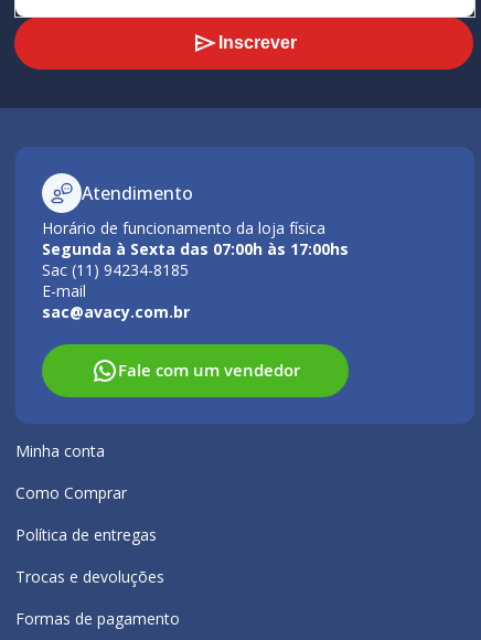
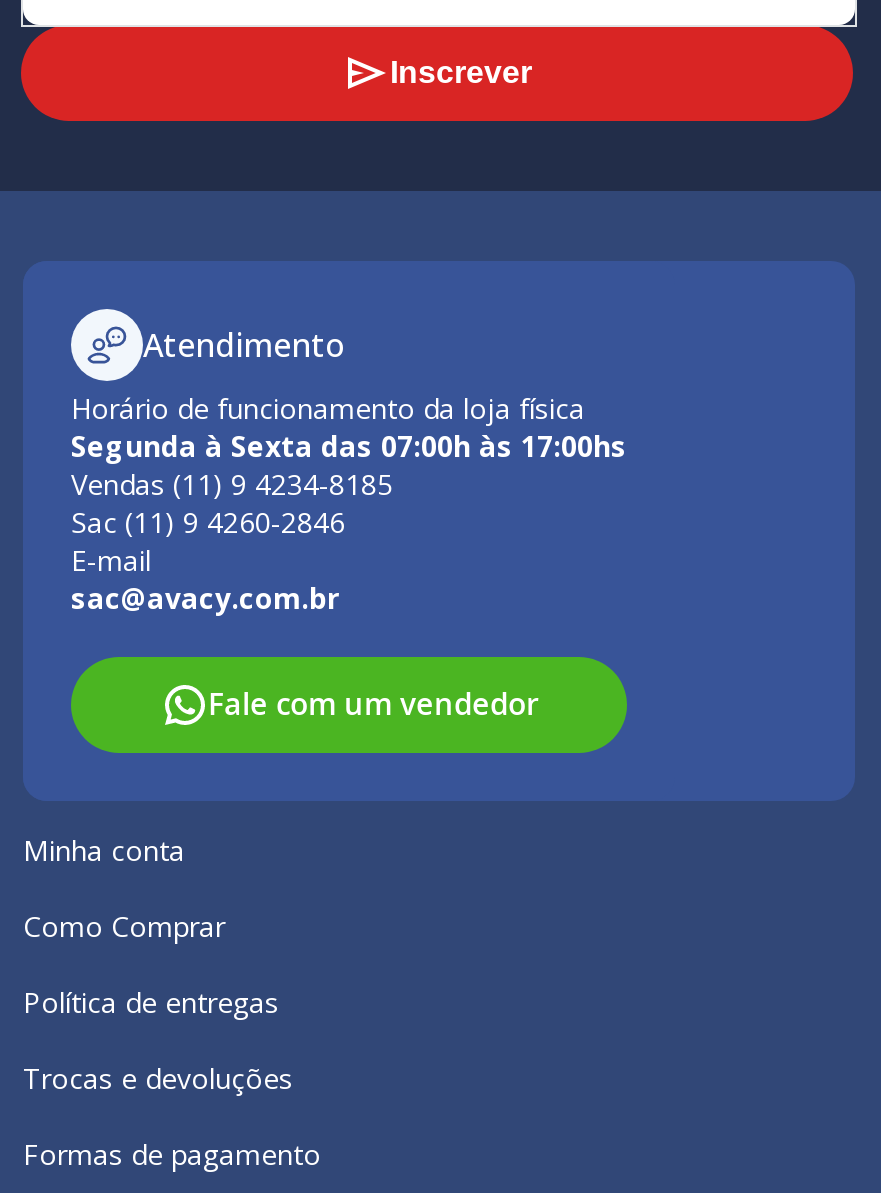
[42,259,189,280] Sac (11) 94234-8185 -> [71,465,393,541] Vendas (11) 9 4234-8185 | Sac (11) 9 4260-2846

